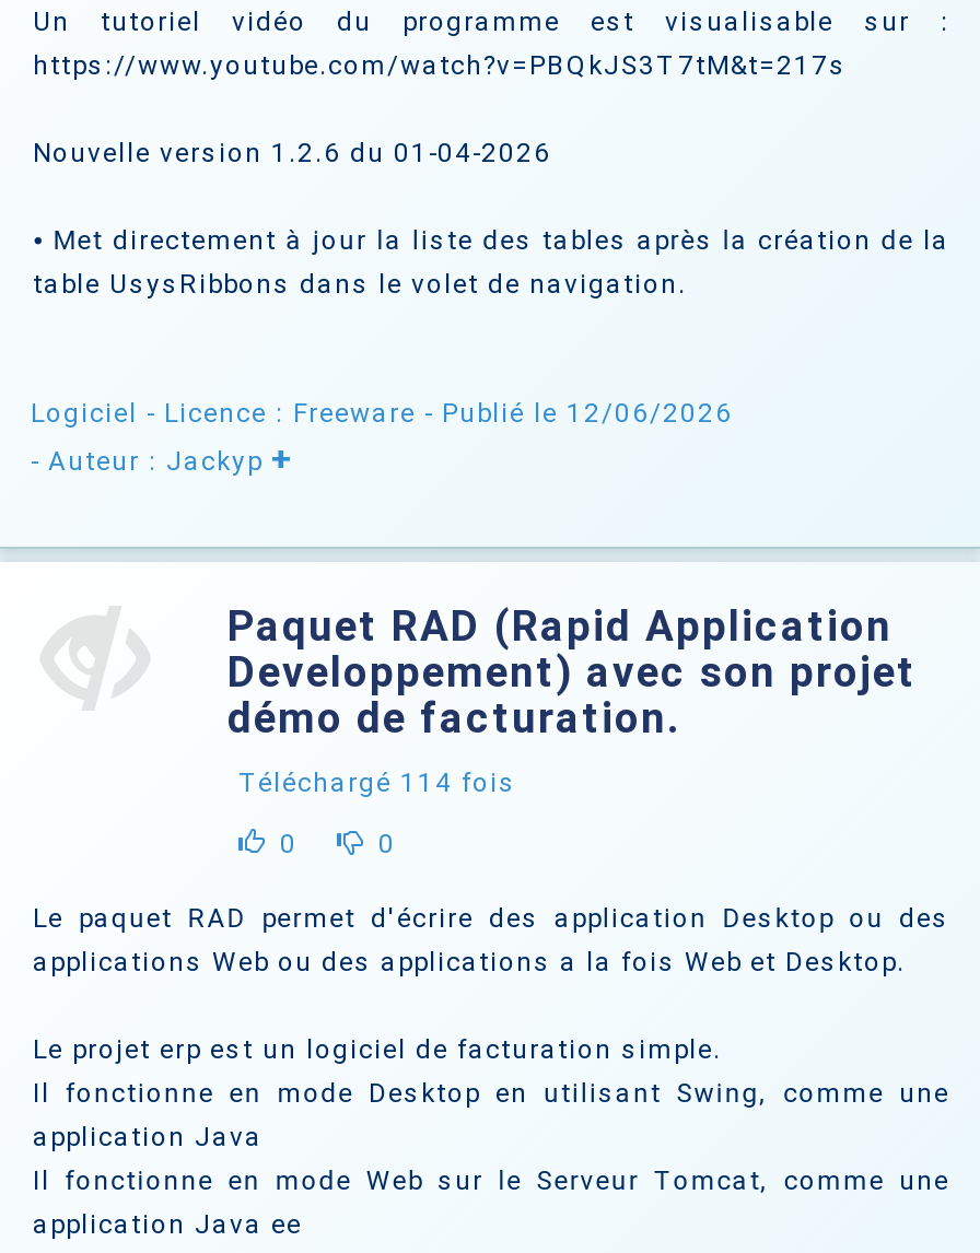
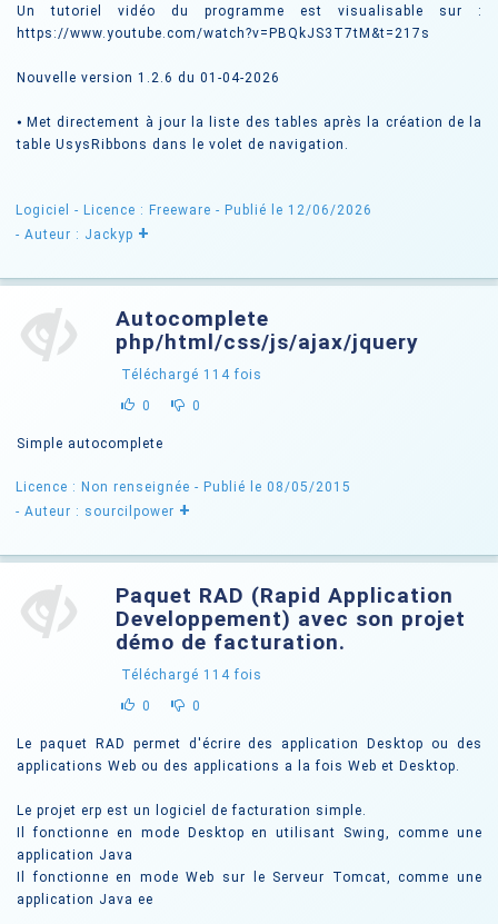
none -> [16,306,419,521] Autocomplete | php/html/css/js/ajax/jquery | Téléchargé 114 fois | 0 | 0 | Simple autocomplete | Licence : Non renseignée - Publié le 08/05/2015 | - Auteur : sourcilpower +

